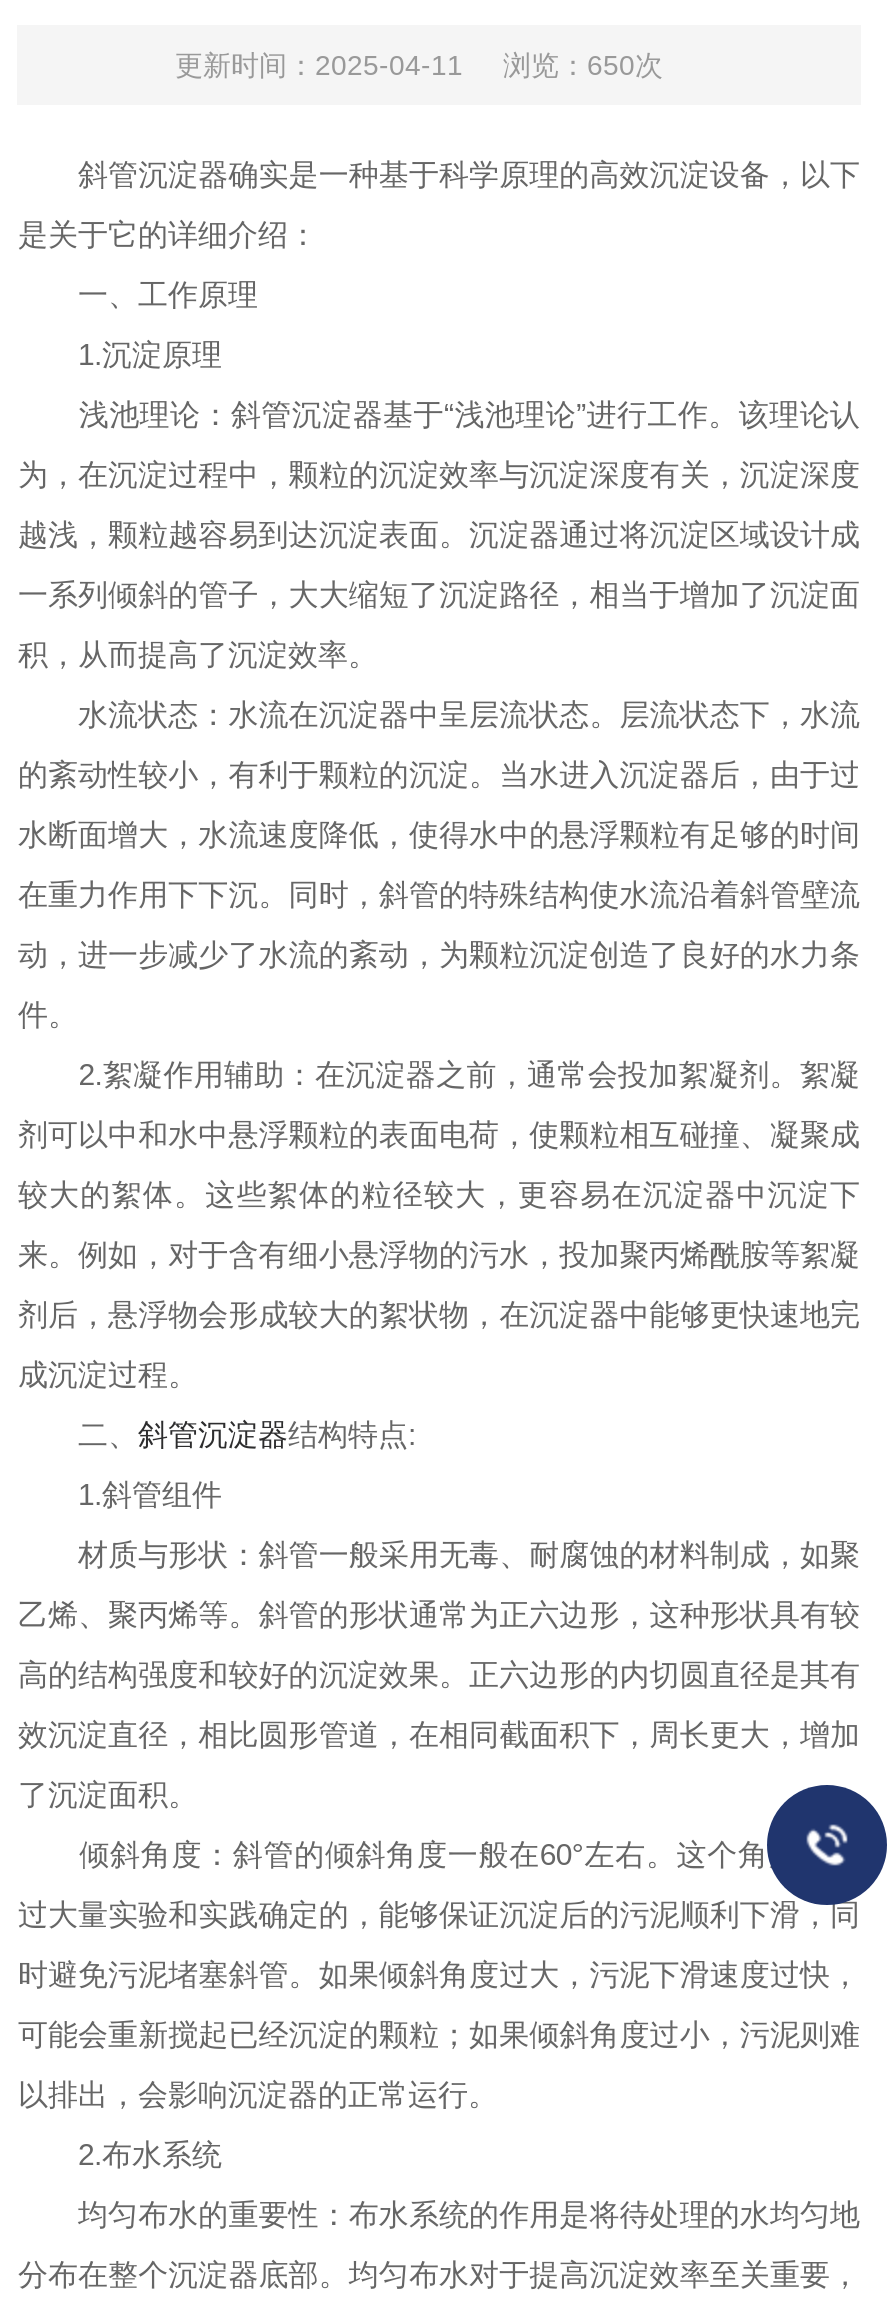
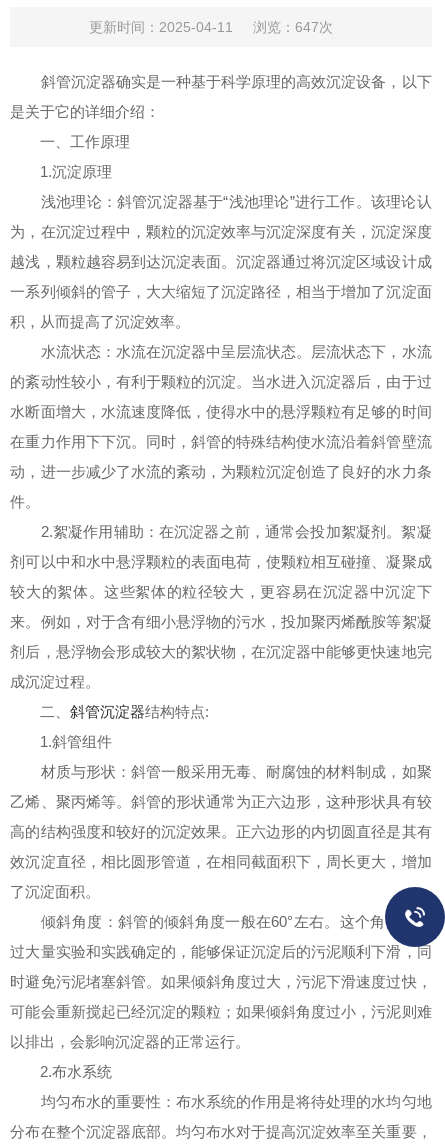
[175,49,663,81] 更新时间：2025-04-11 浏览：650次 -> [89,19,333,35] 更新时间：2025-04-11 浏览：647次

